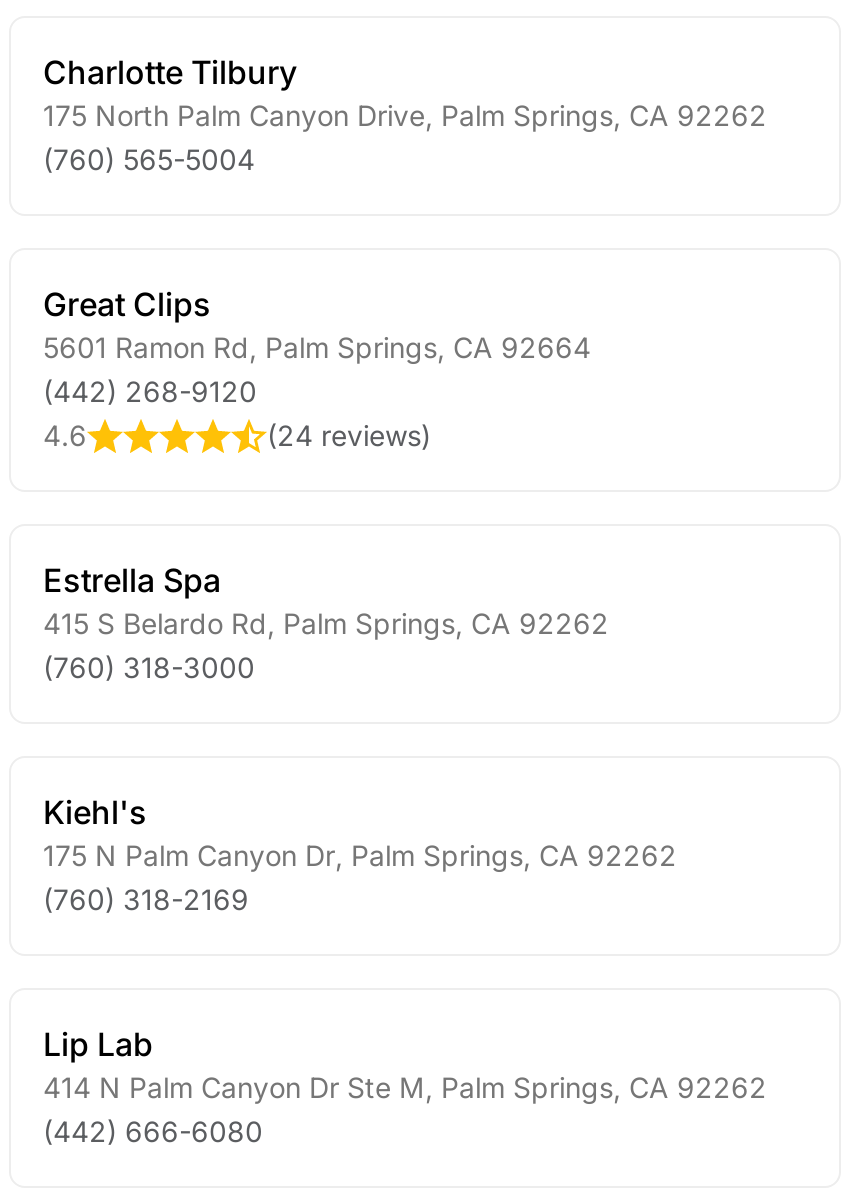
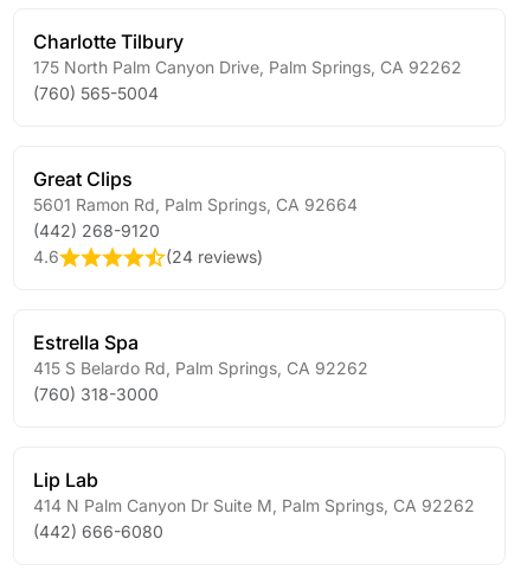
[43,792,677,916] Kiehl's | 175 N Palm Canyon Dr, Palm Springs, CA 92262 | (760) 318-2169 -> none
[43,1070,767,1104] 414 N Palm Canyon Dr Ste M, Palm Springs, CA 92262 -> [33,495,475,515] 414 N Palm Canyon Dr Suite M, Palm Springs, CA 92262

